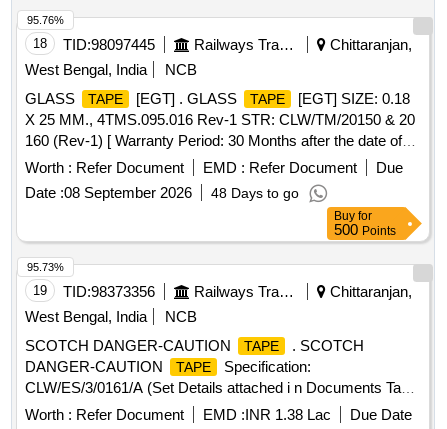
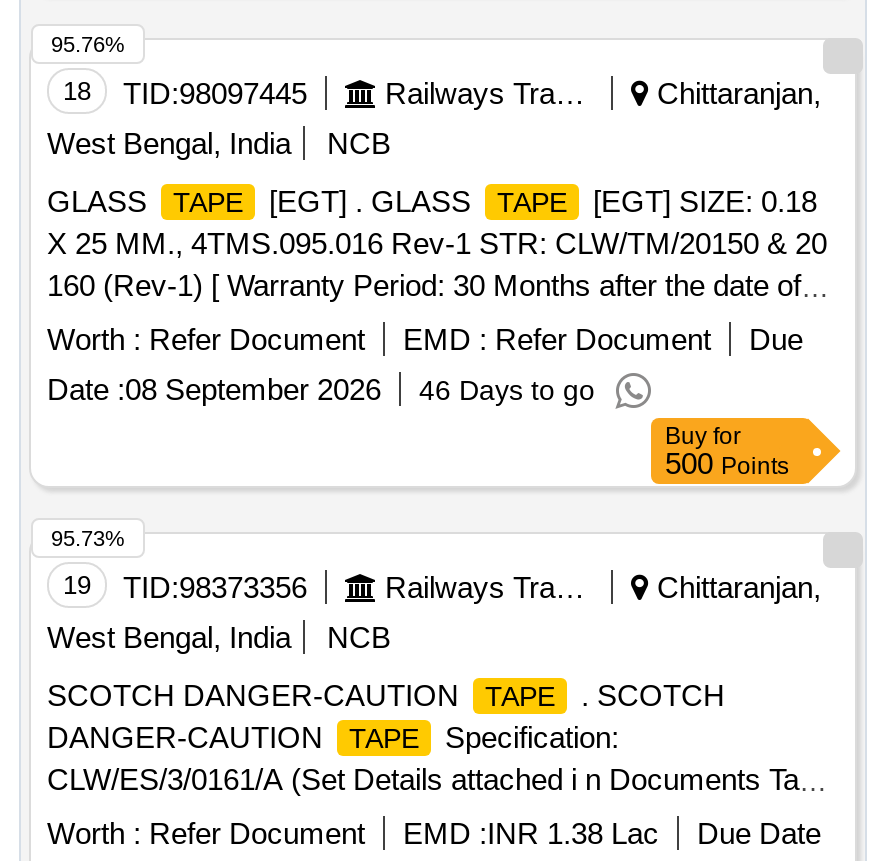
[25,184,299,201] Date : 08 September 2026 48 Days to go -> [47,372,595,406] Date : 08 September 2026 46 Days to go

